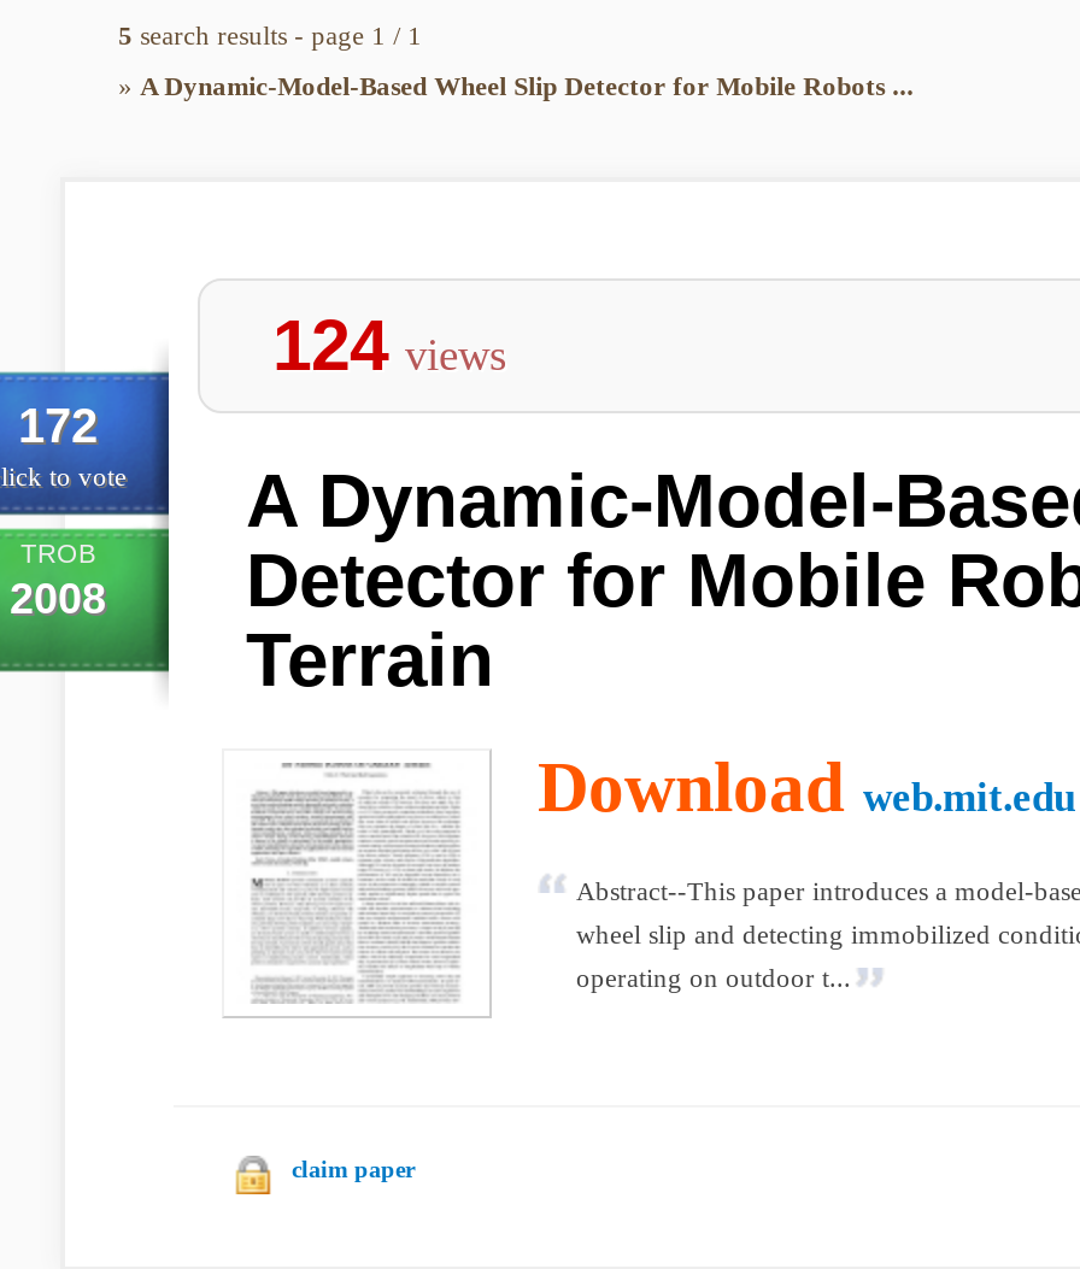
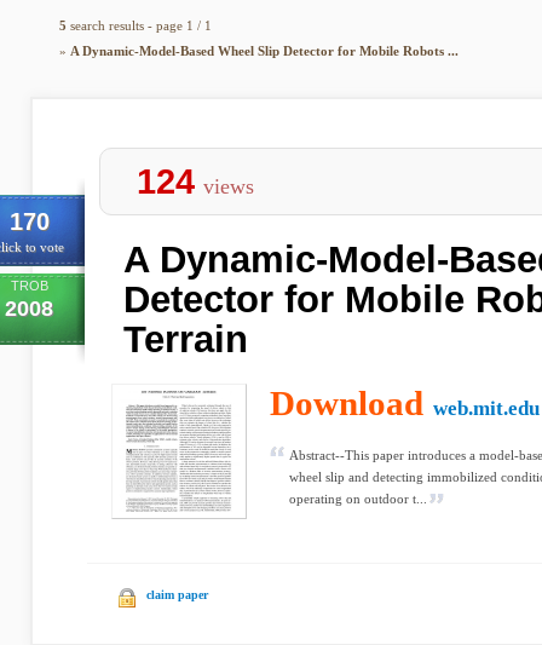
[18,399,98,452] 172 -> [9,208,49,235] 170

